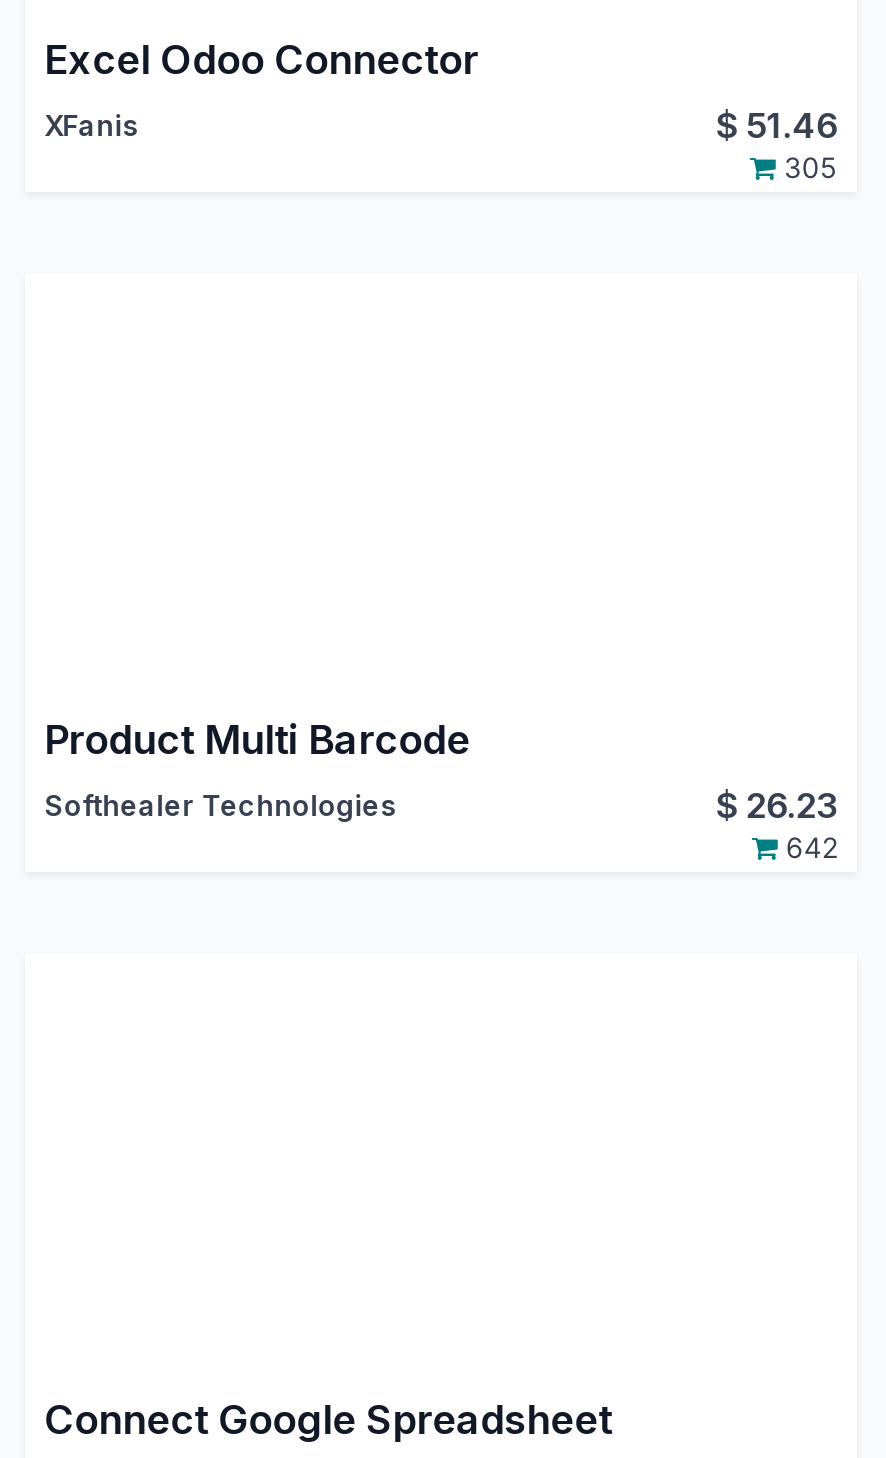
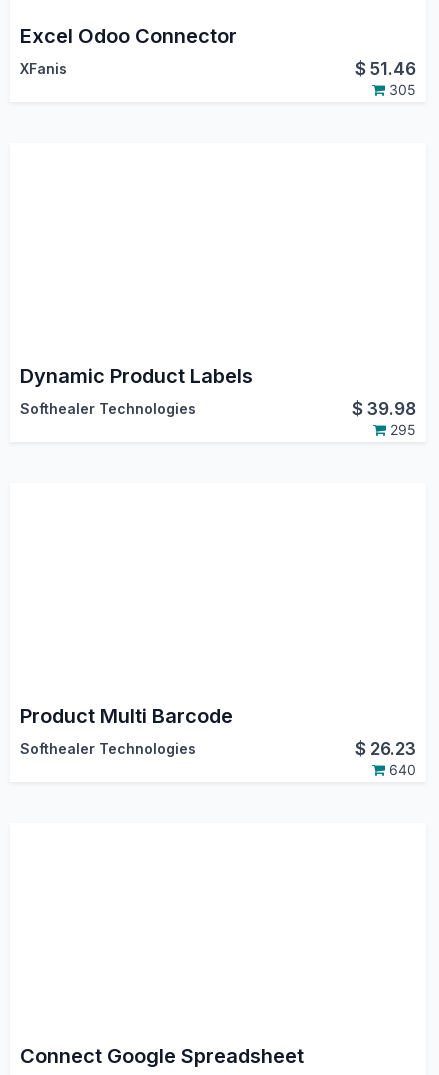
none -> [20,364,416,438] Dynamic Product Labels | Softhealer Technologies | $39.98 | 295
[778,829,838,863] 642 -> [385,761,416,778] 640

